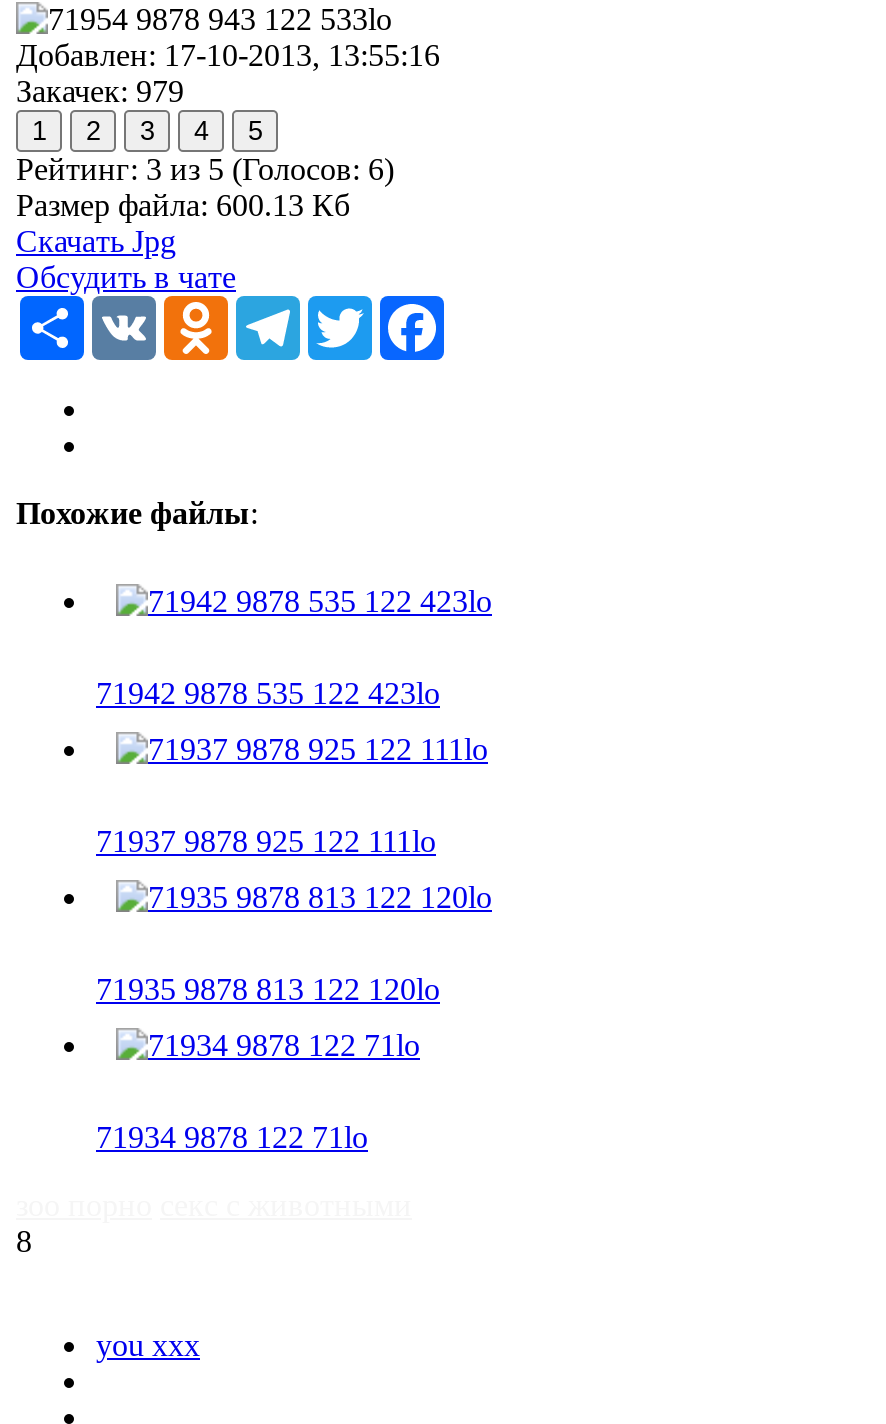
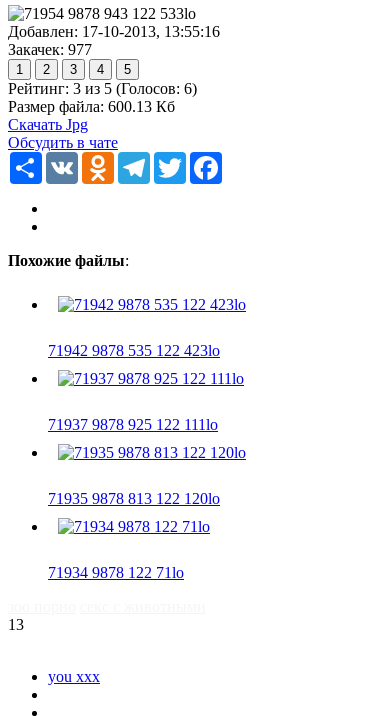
[16,74,184,108] Закачек: 979 -> [8,41,92,58] Закачек: 977
[16,1224,32,1258] 8 -> [8,616,24,633] 13

